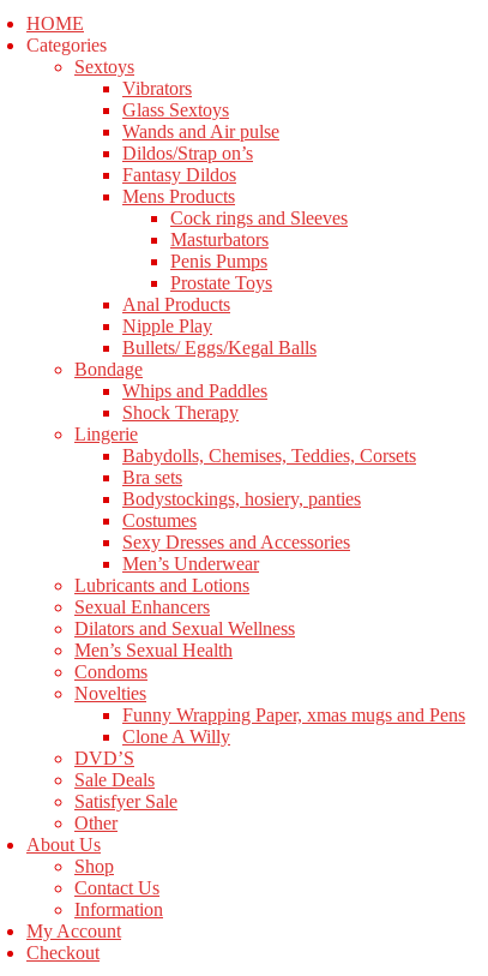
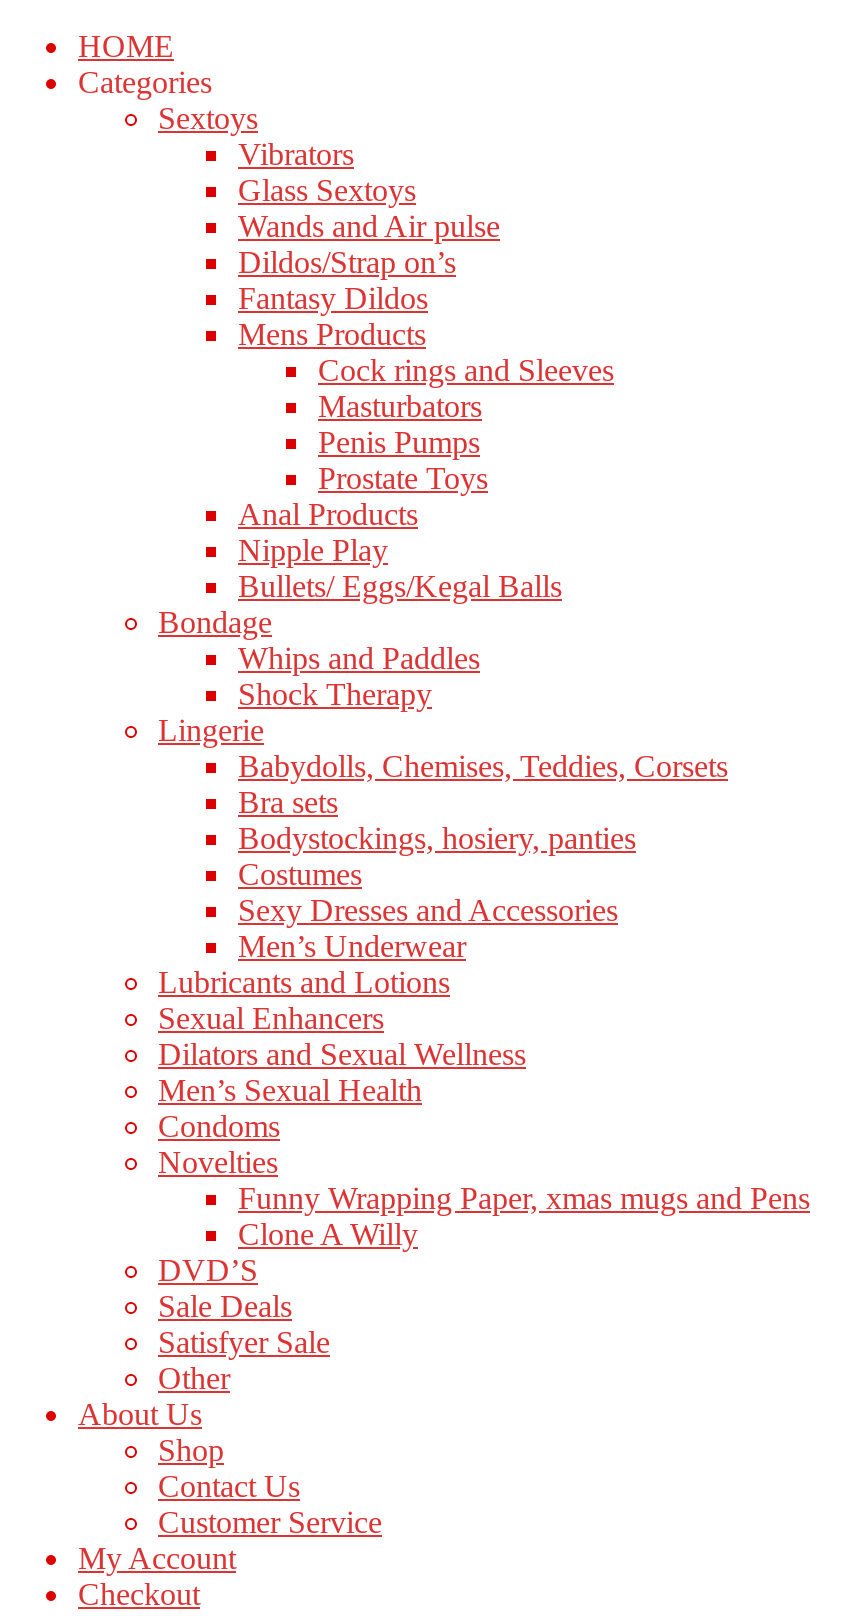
[74,899,163,920] Information -> [158,1505,382,1539] Customer Service

